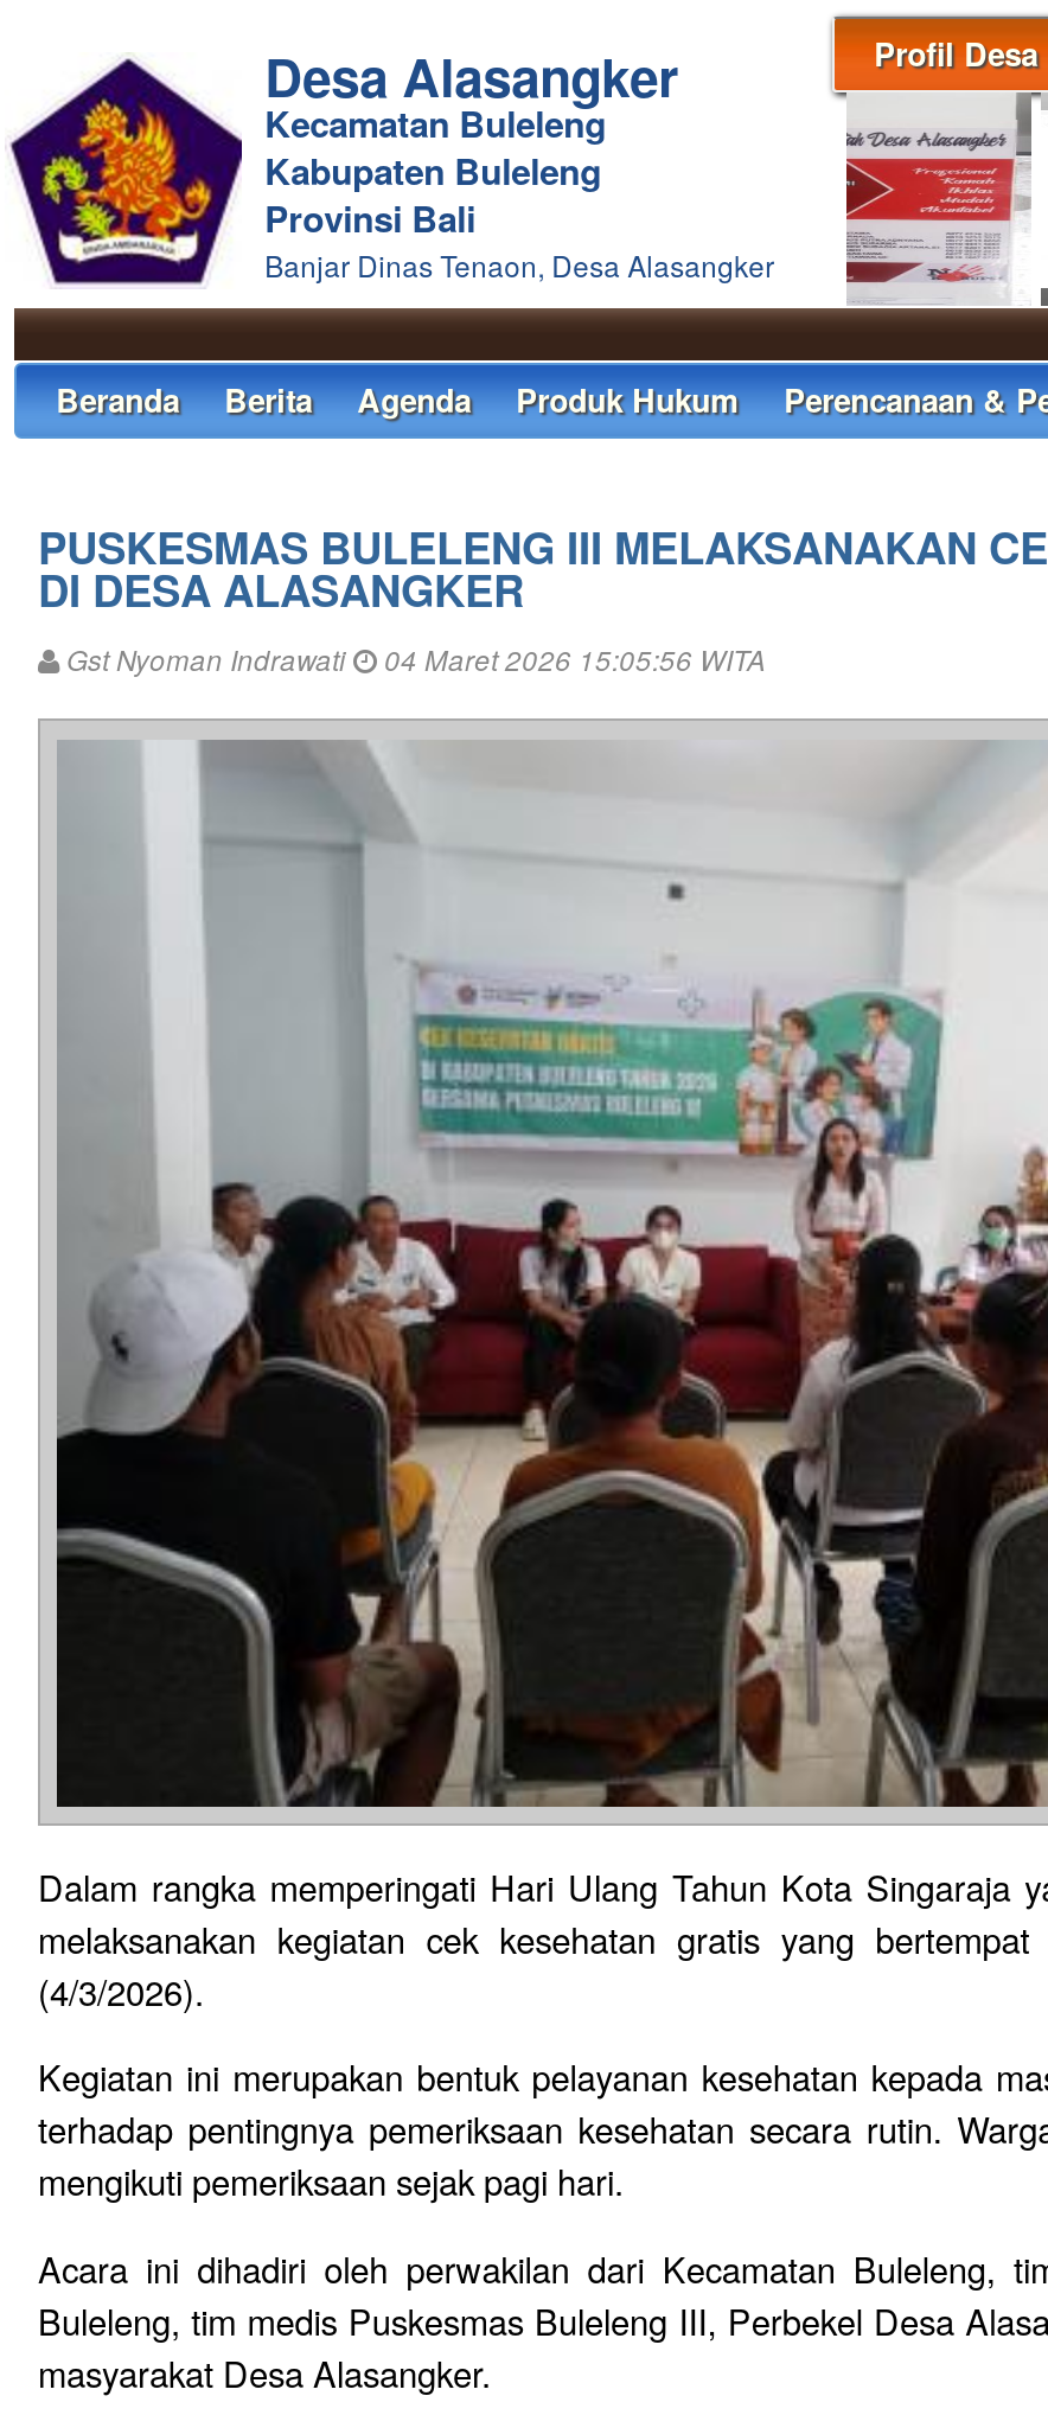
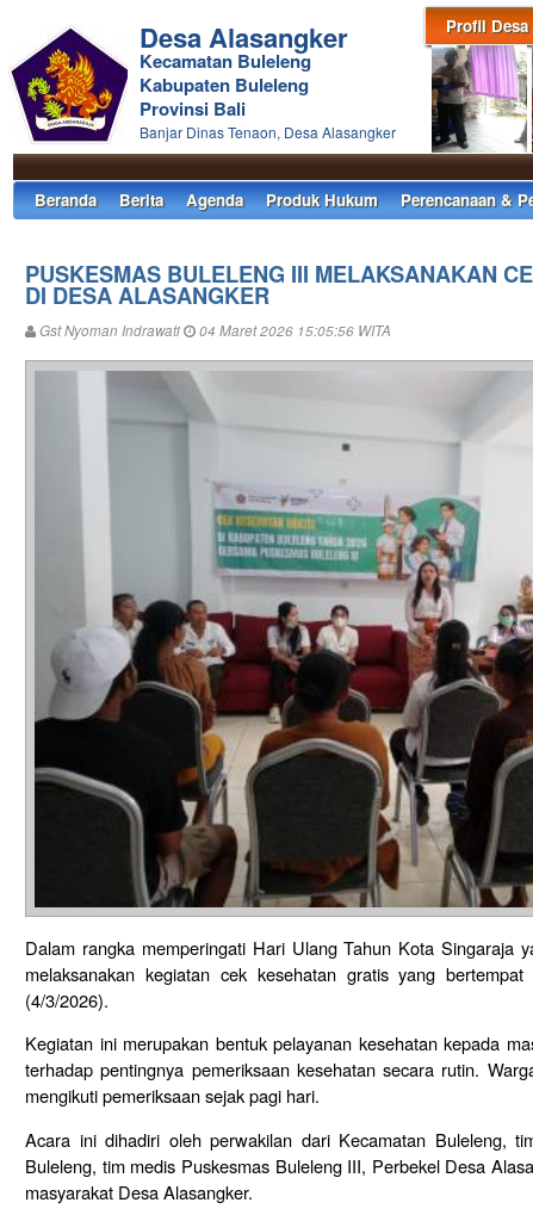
[844,90,1041,308] [image] -> [430,44,529,154] [image]

